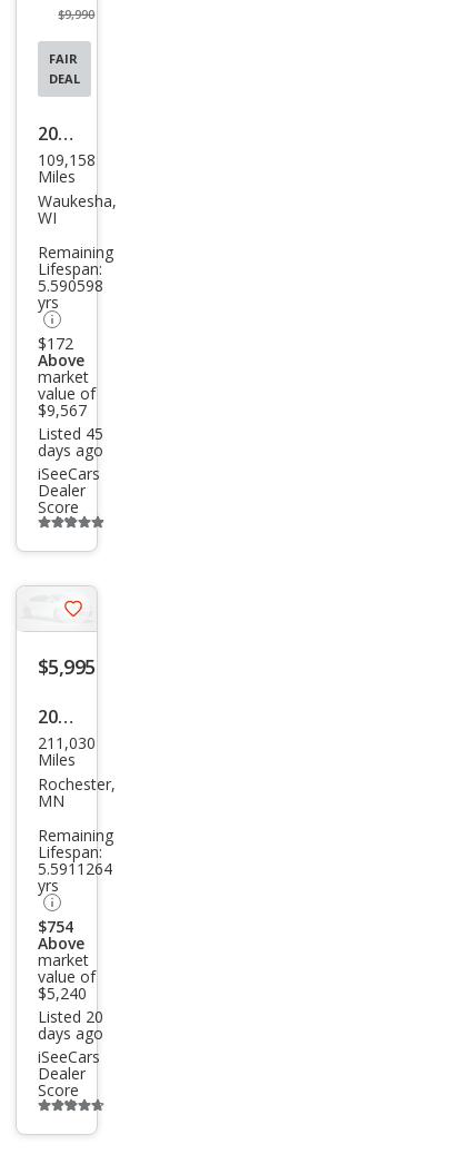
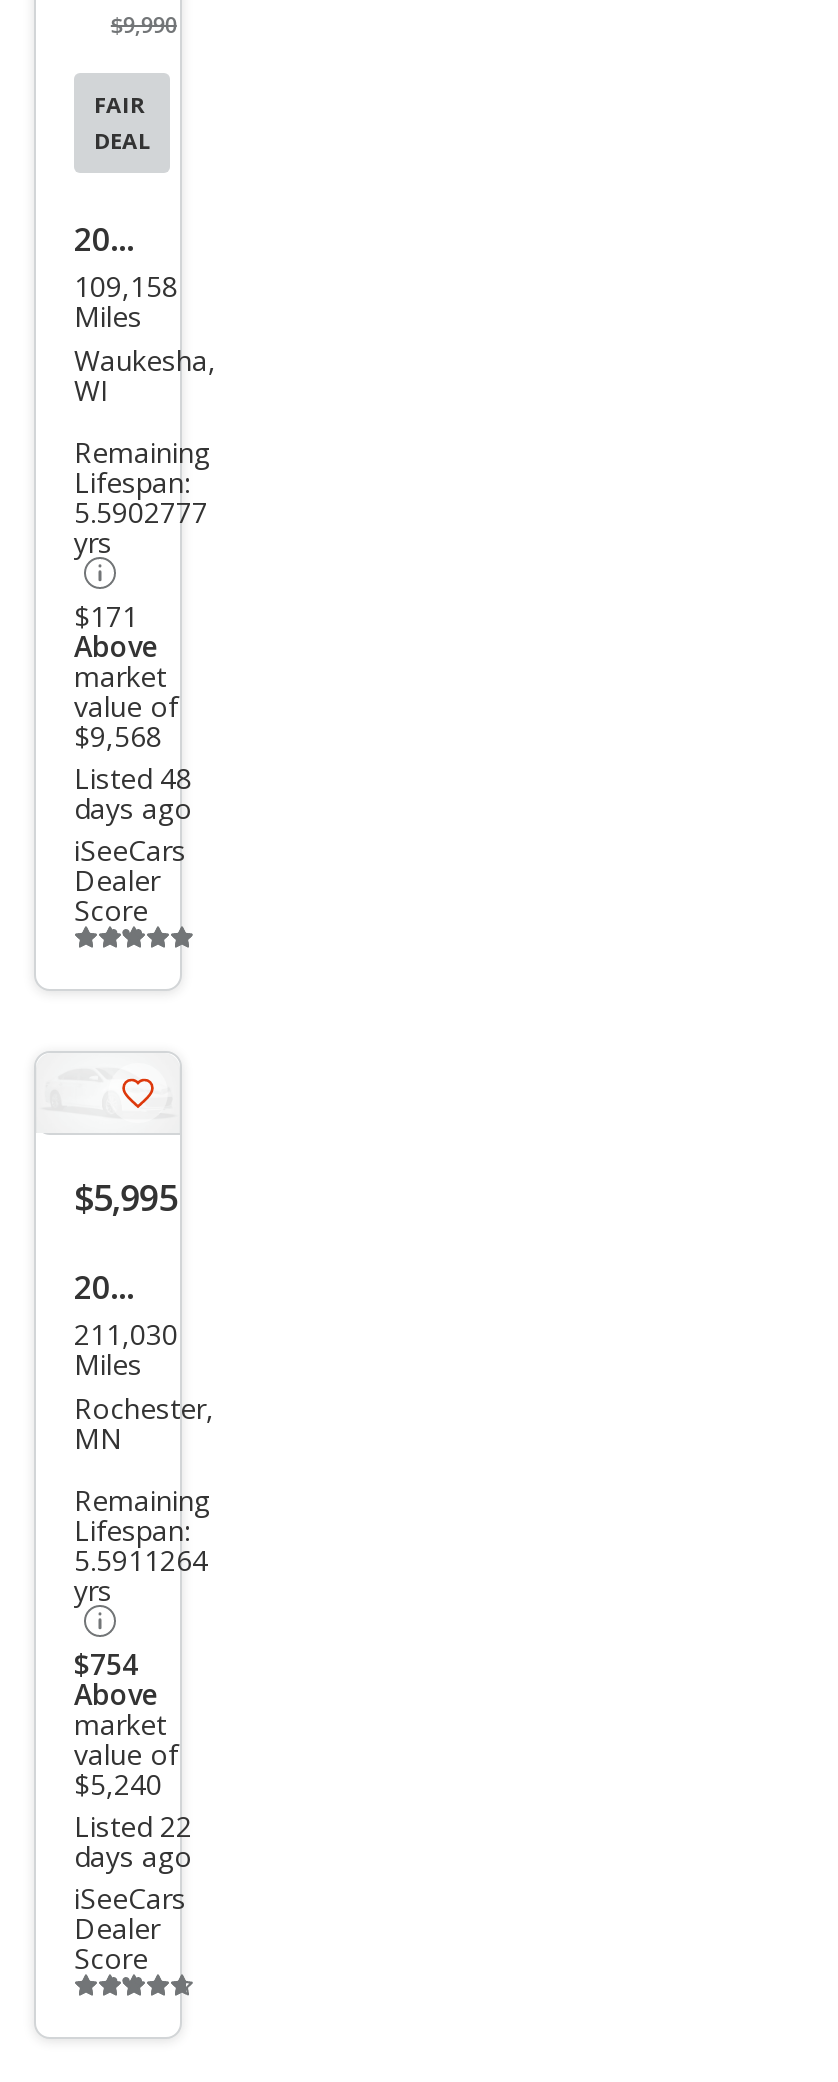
[38,275,103,296] 5.590598 -> [74,493,208,531] 5.5902777
[38,333,73,354] $172 -> [74,598,138,636] $171
[38,400,87,421] $9,567 -> [74,718,162,756] $9,568
[38,423,103,444] Listed 45 -> [74,760,192,798] Listed 48
[38,1006,103,1027] Listed 20 -> [74,1807,192,1845] Listed 22

